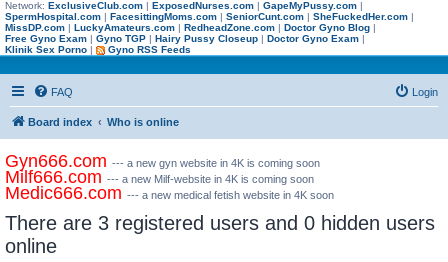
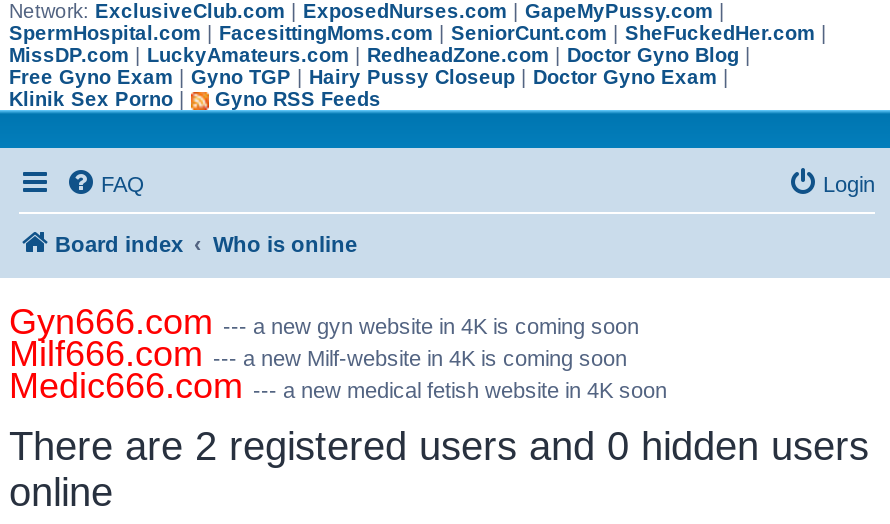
[5,212,435,234] There are 3 registered users and 0 hidden users -> [9,424,869,468] There are 2 registered users and 0 hidden users

